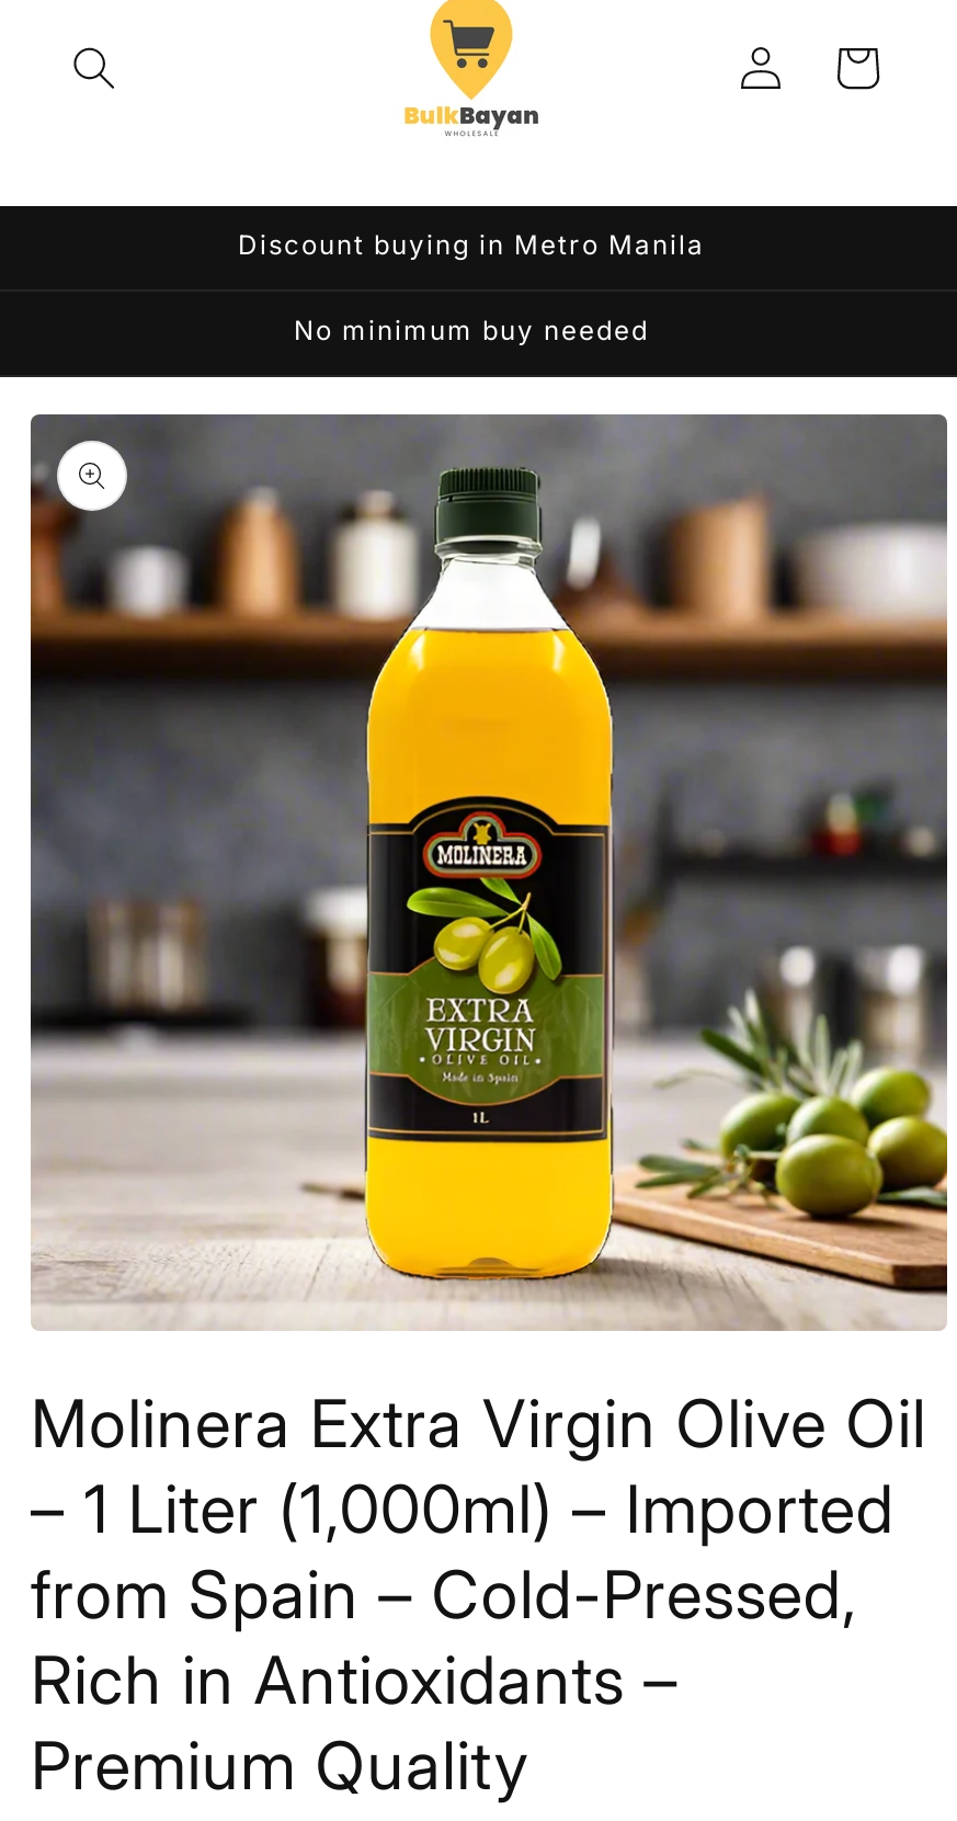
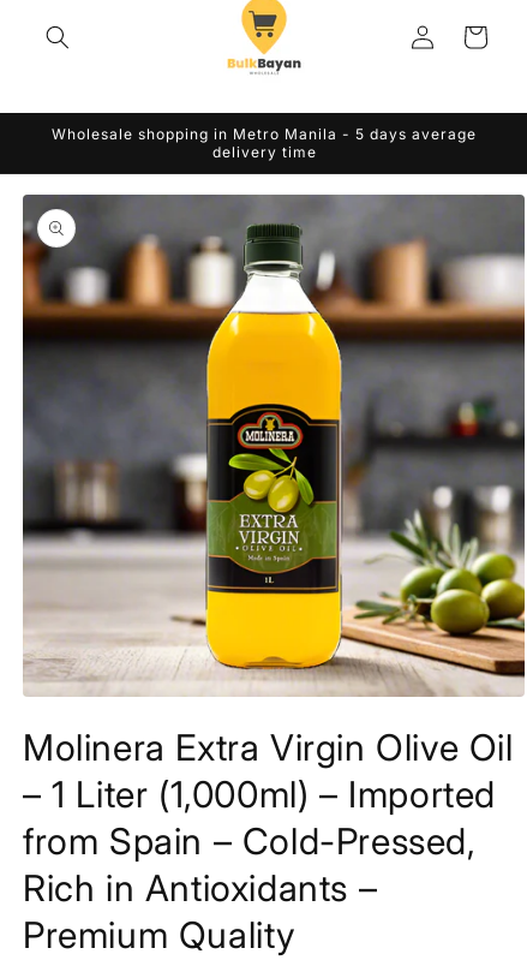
[238,228,705,346] Discount buying in Metro Manila | No minimum buy needed -> [52,125,477,161] Wholesale shopping in Metro Manila - 5 days average | delivery time

